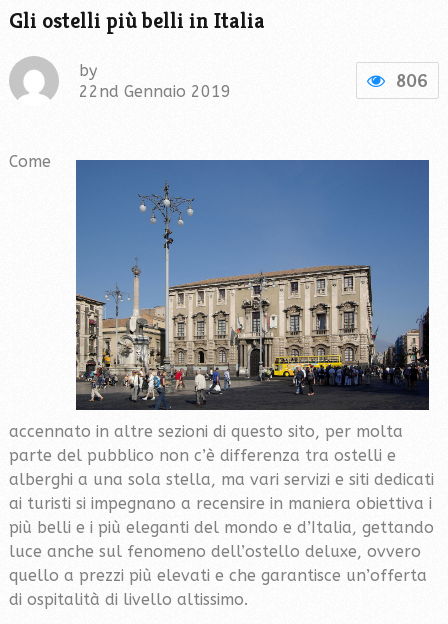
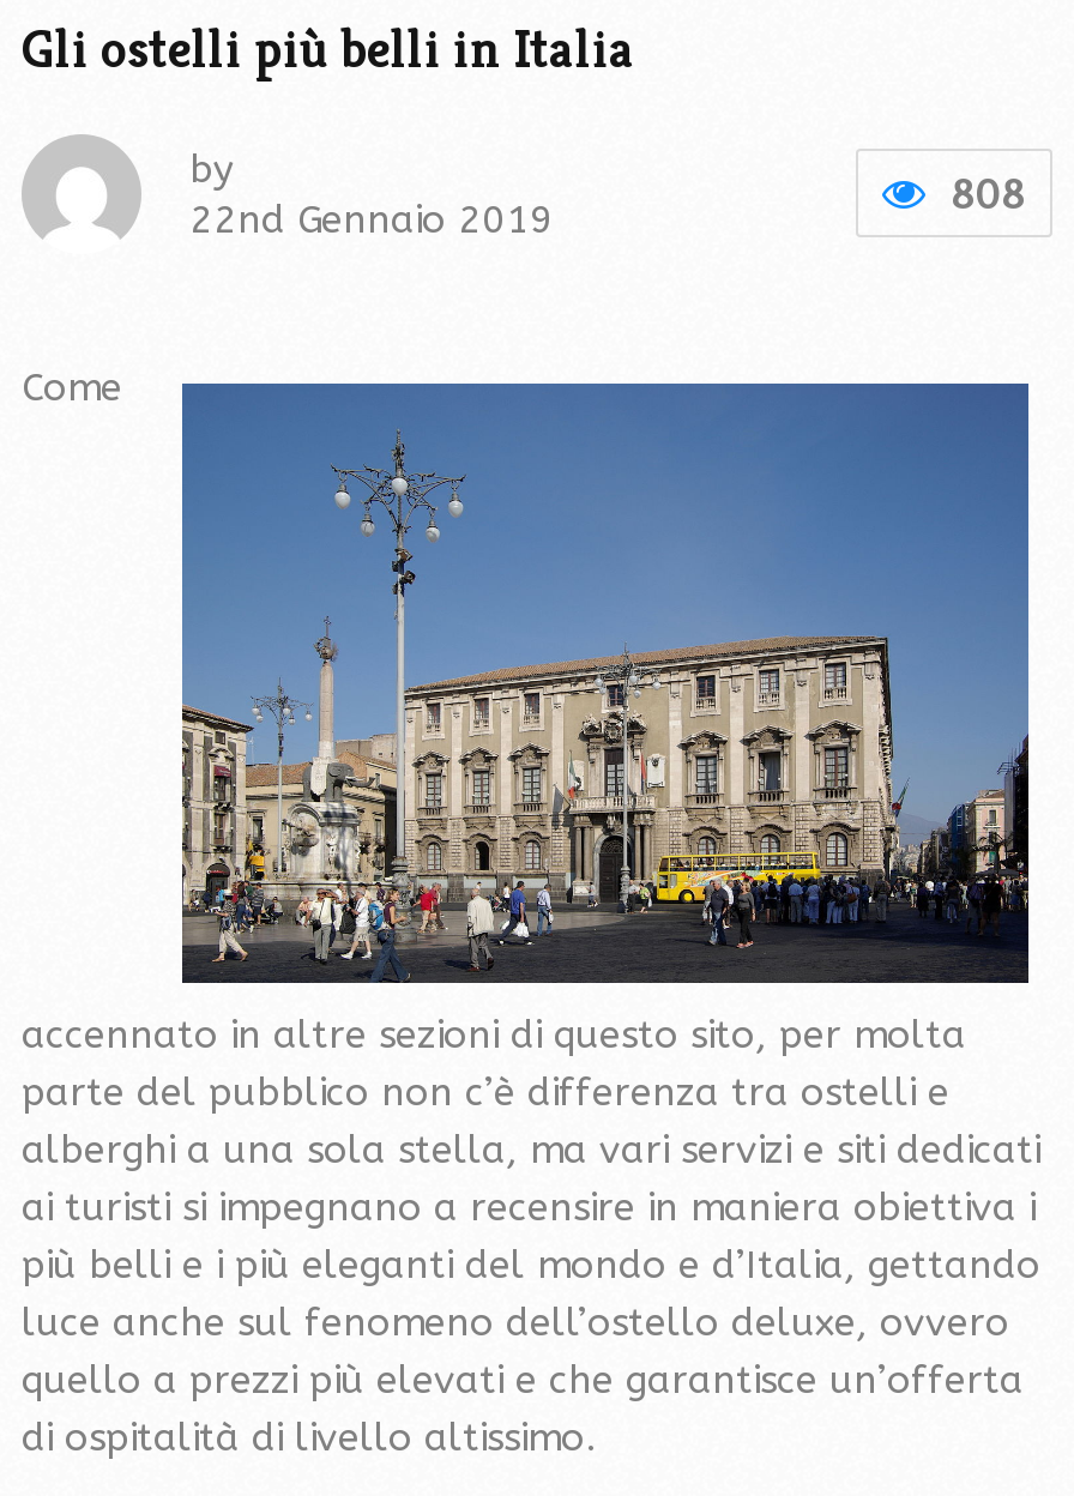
[392,69,428,92] 806 -> [942,165,1026,220] 808

